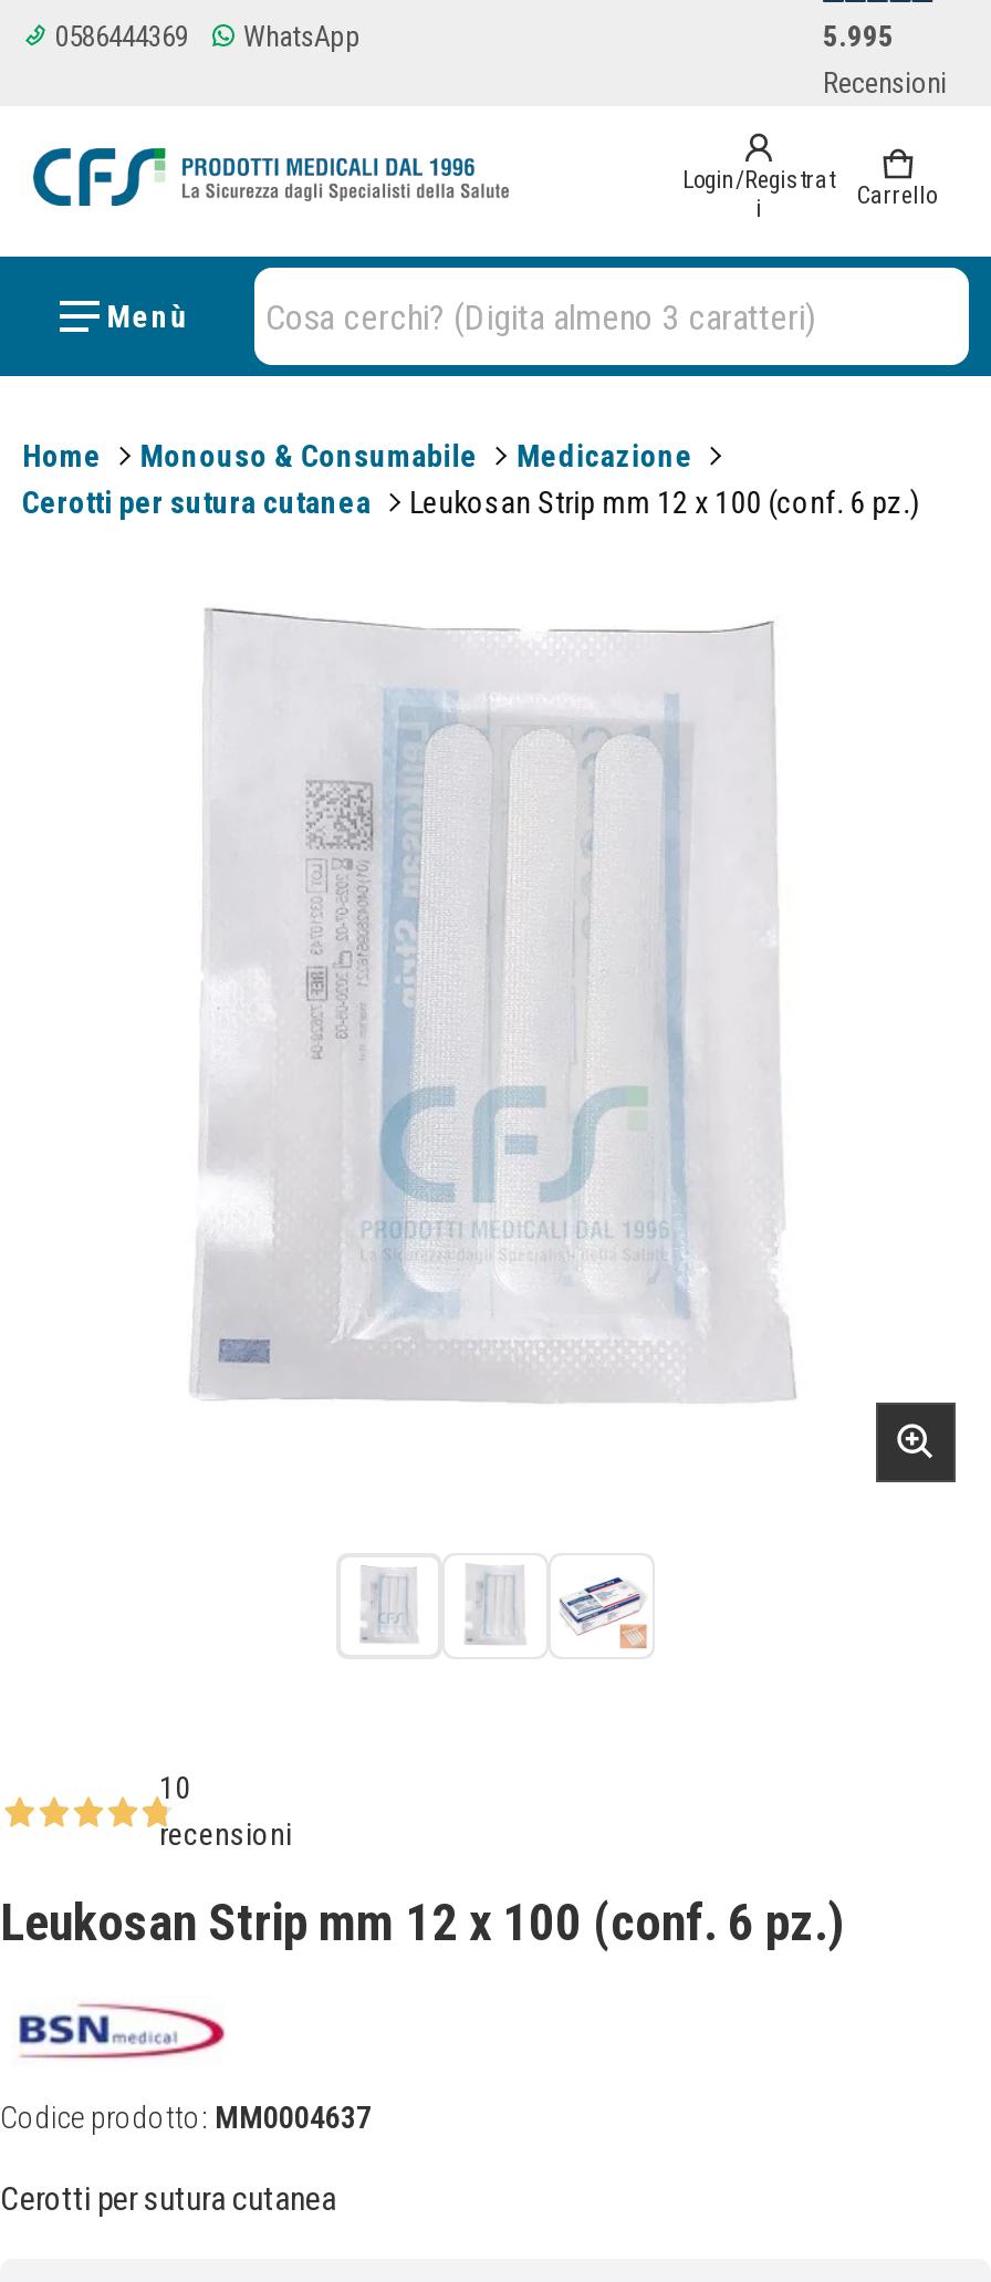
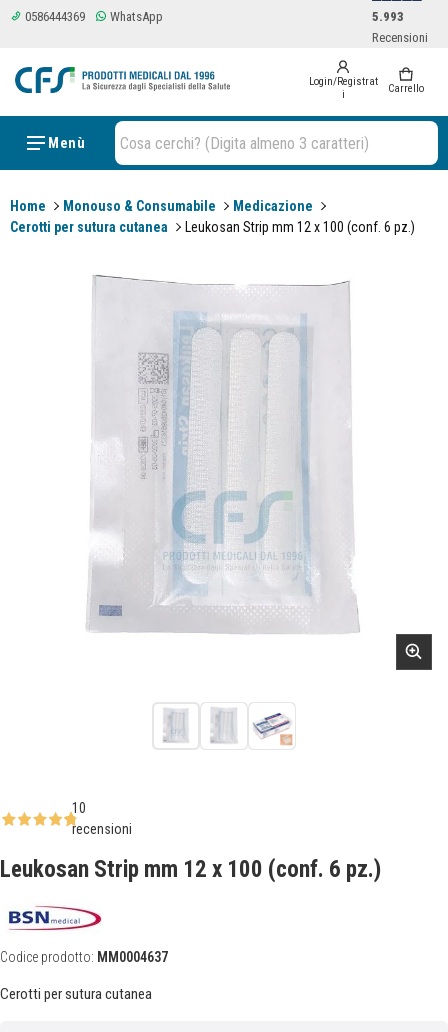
[823,20,894,53] 5.995 -> [372,9,404,24] 5.993

